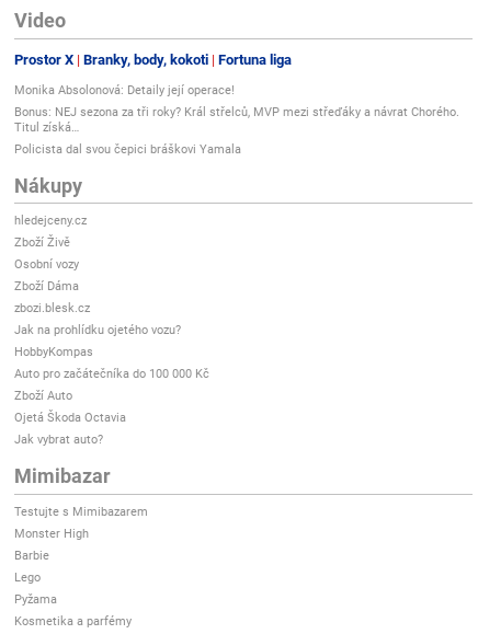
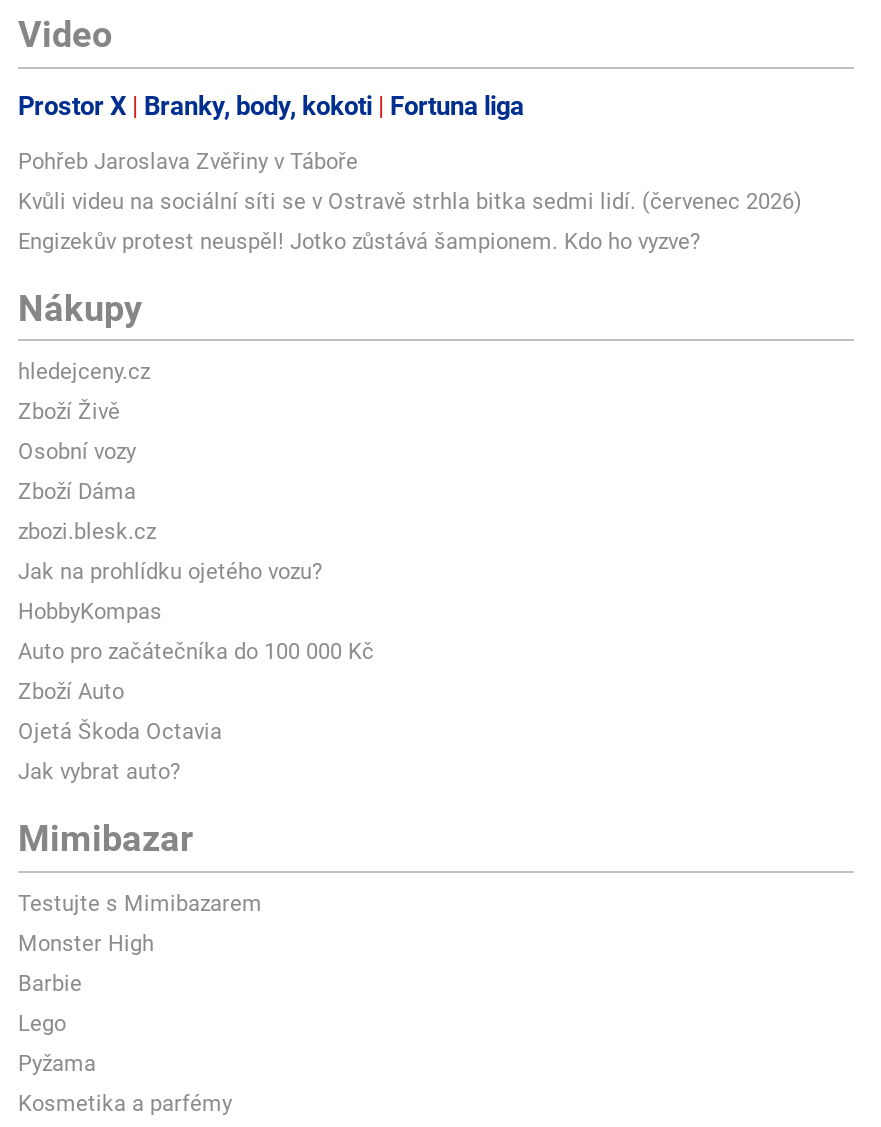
[14,83,235,97] Monika Absolonová: Detaily její operace! -> [18,148,358,174] Pohřeb Jaroslava Zvěřiny v Táboře
[14,105,459,134] Bonus: NEJ sezona za tři roky? Král střelců, MVP mezi střeďáky a návrat Chorého. | Titul získá… -> [18,188,802,214] Kvůli videu na sociální síti se v Ostravě strhla bitka sedmi lidí. (červenec 2026)
[14,142,241,156] Policista dal svou čepici bráškovi Yamala -> [18,228,700,254] Engizekův protest neuspěl! Jotko zůstává šampionem. Kdo ho vyzve?

